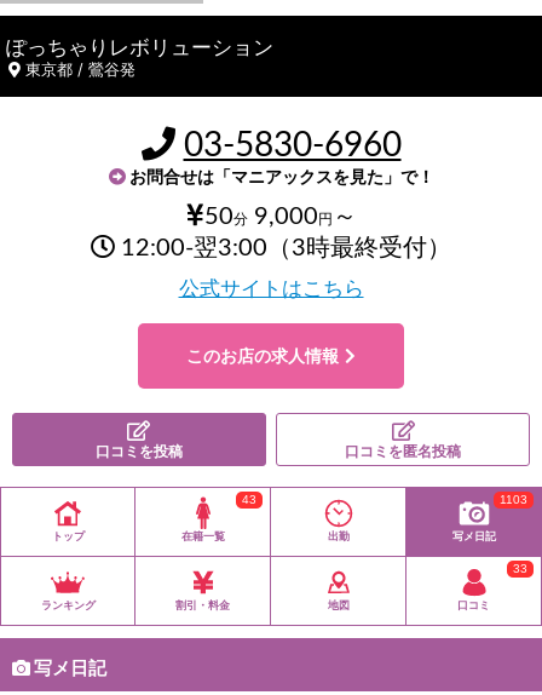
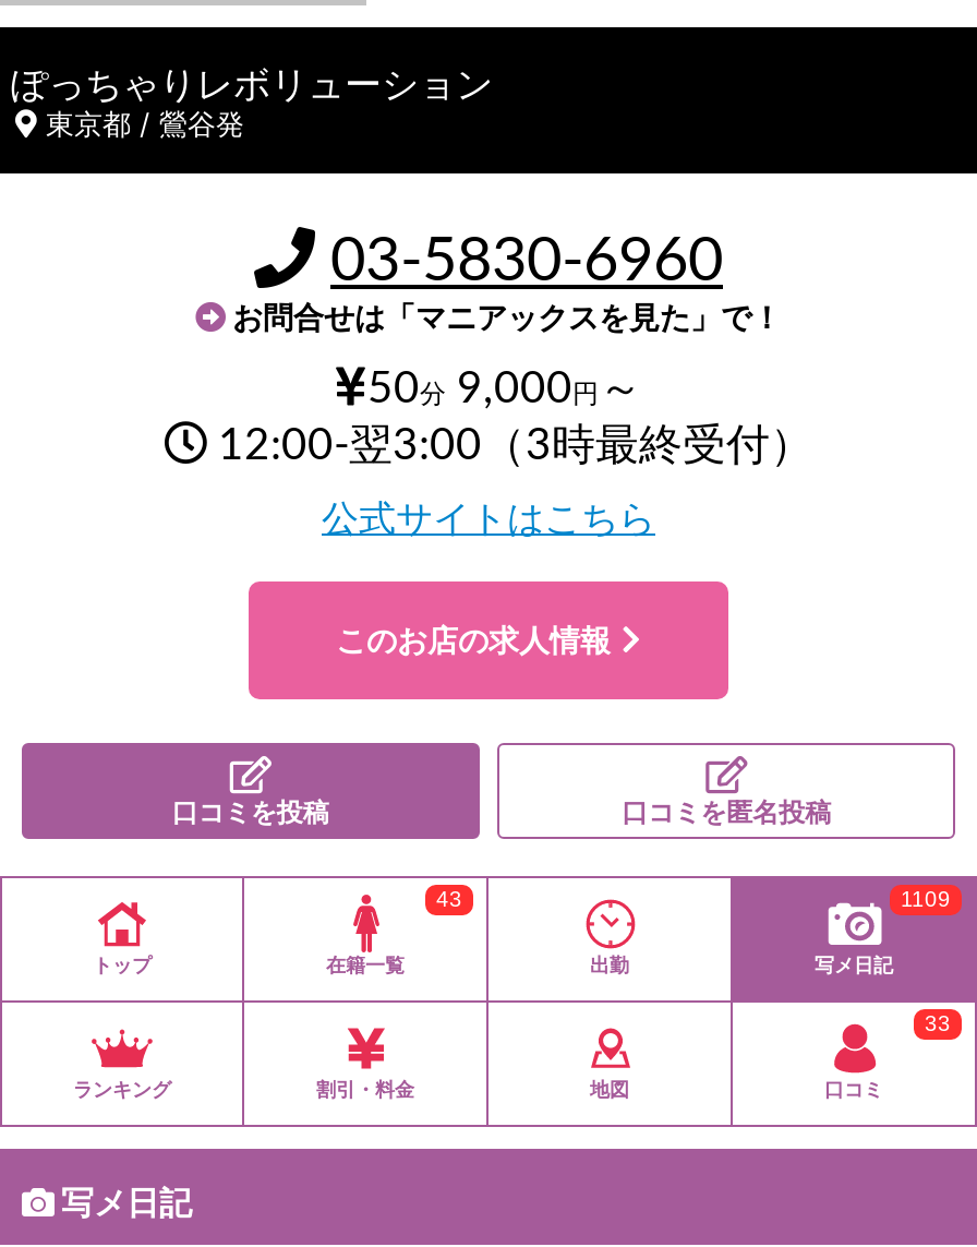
[500,493,527,506] 1103 -> [901,887,951,911] 1109

